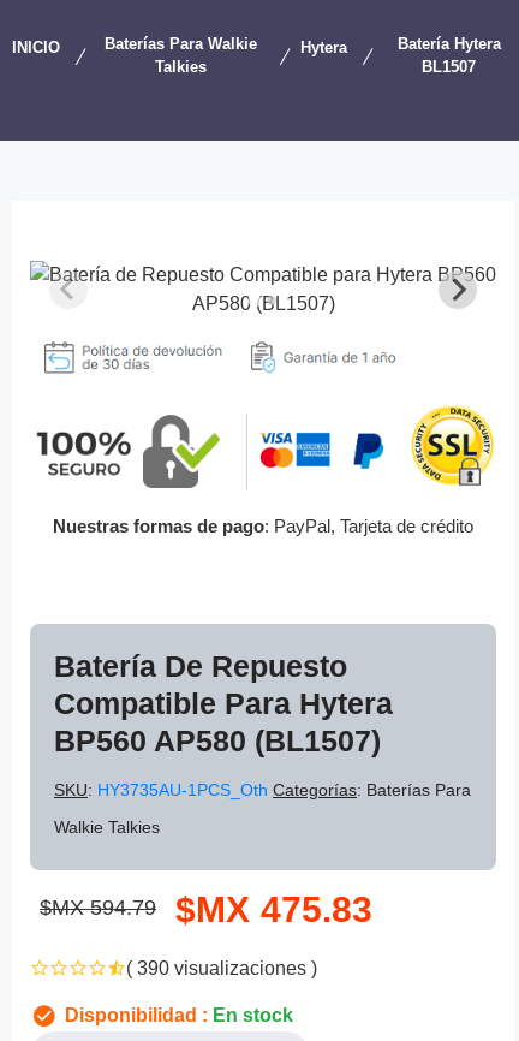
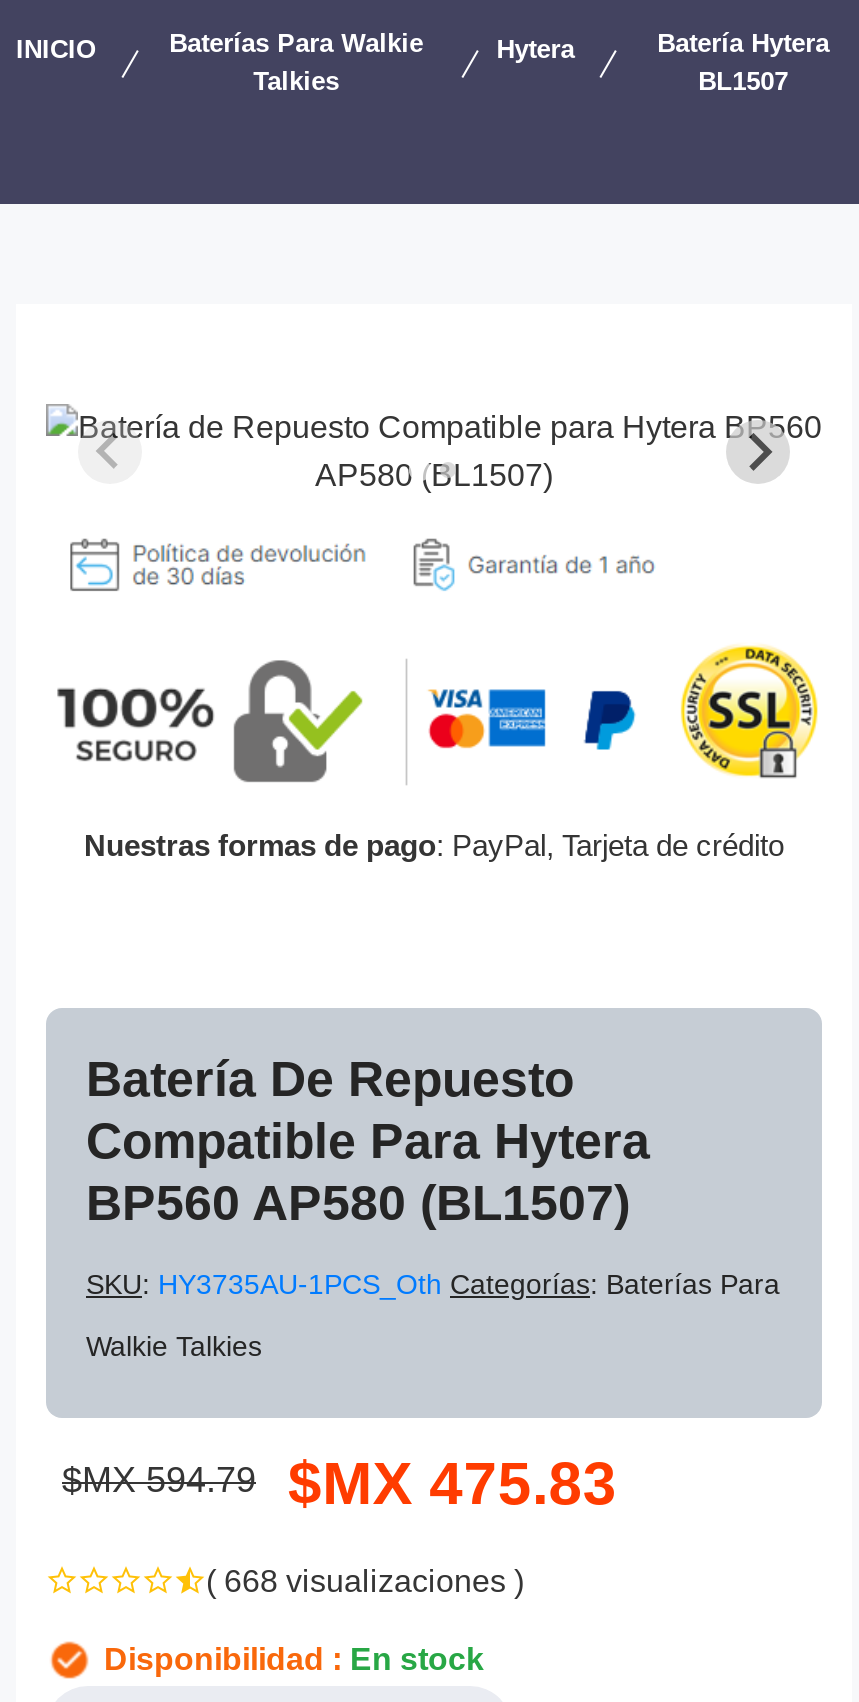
[126,958,317,978] ( 390 visualizaciones ) -> [206,1563,524,1597] ( 668 visualizaciones )

